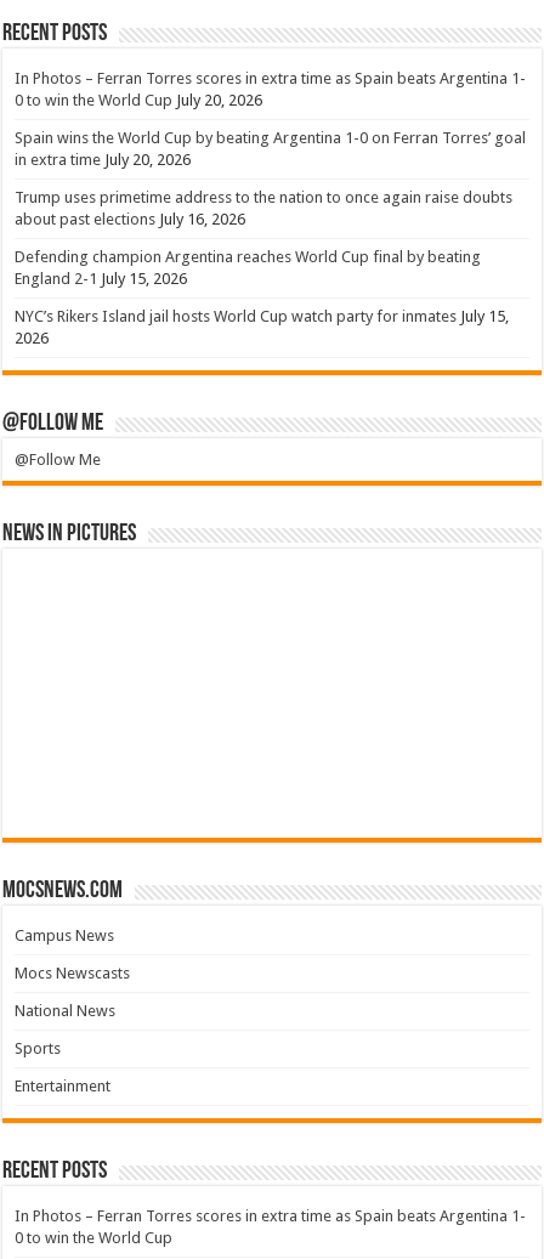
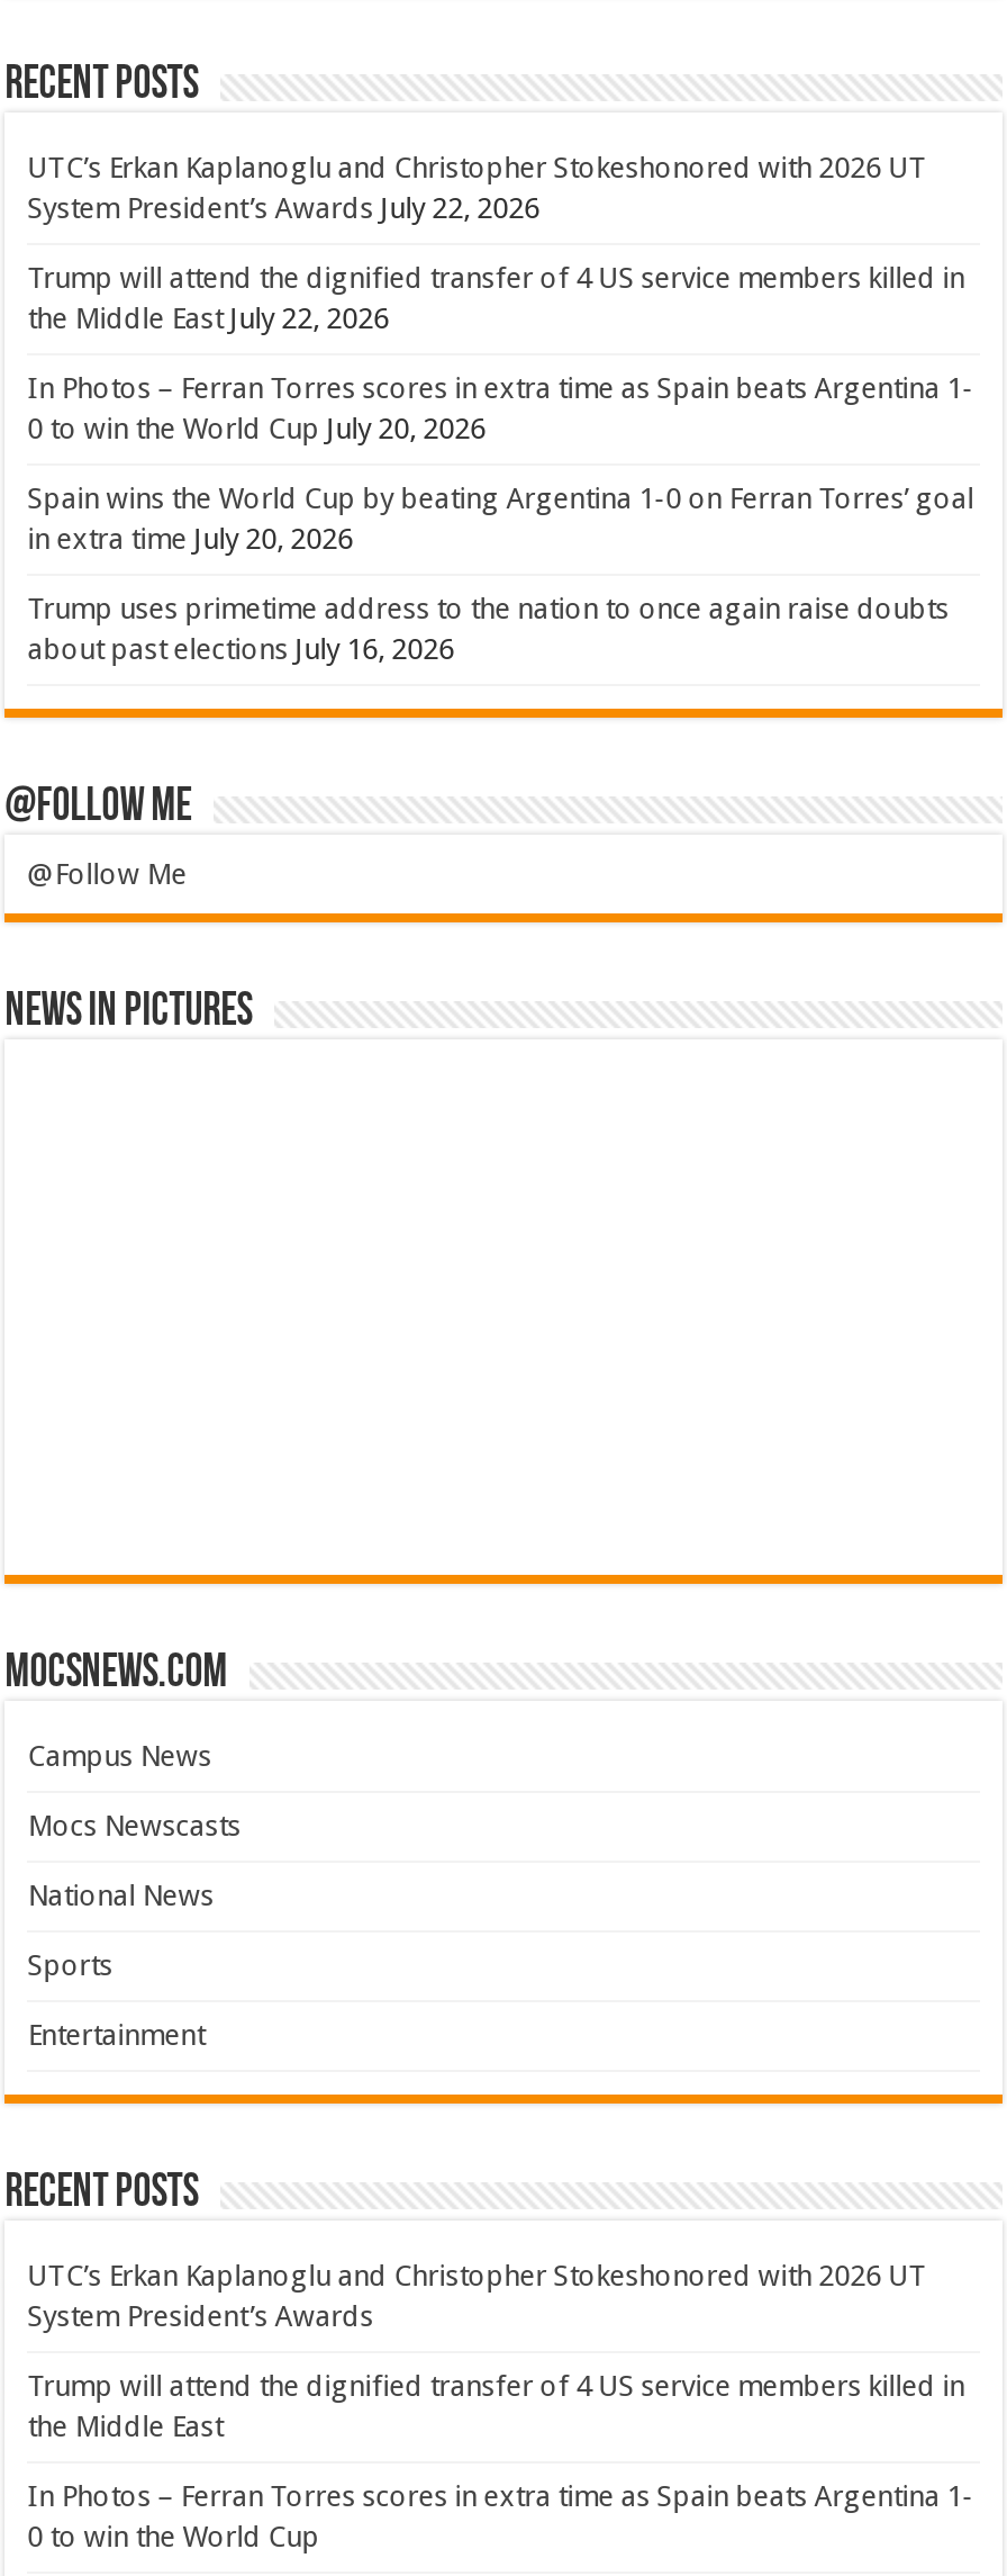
none -> [27,150,965,334] UTC’s Erkan Kaplanoglu and Christopher Stokeshonored with 2026 UT | System President’s Awards July 22, 2026 | Trump will attend the dignified transfer of 4 US service members killed in | the Middle East July 22, 2026
[15,247,509,347] Defending champion Argentina reaches World Cup final by beating | England 2-1 July 15, 2026 | NYC’s Rikers Island jail hosts World Cup watch party for inmates July 15, | 2026 -> none
none -> [27,2259,965,2443] UTC’s Erkan Kaplanoglu and Christopher Stokeshonored with 2026 UT | System President’s Awards | Trump will attend the dignified transfer of 4 US service members killed in | the Middle East

